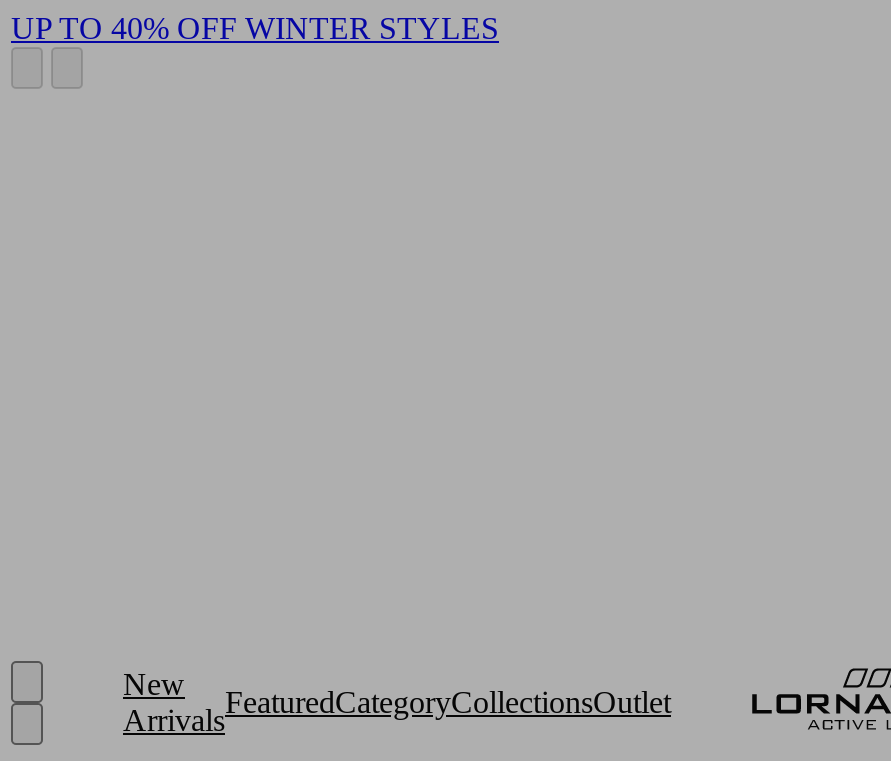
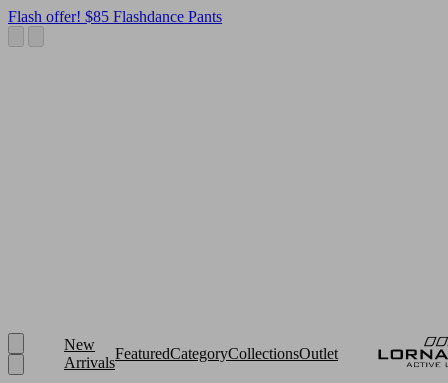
[11,11,499,45] UP TO 40% OFF WINTER STYLES -> [8,8,222,25] Flash offer! $85 Flashdance Pants

